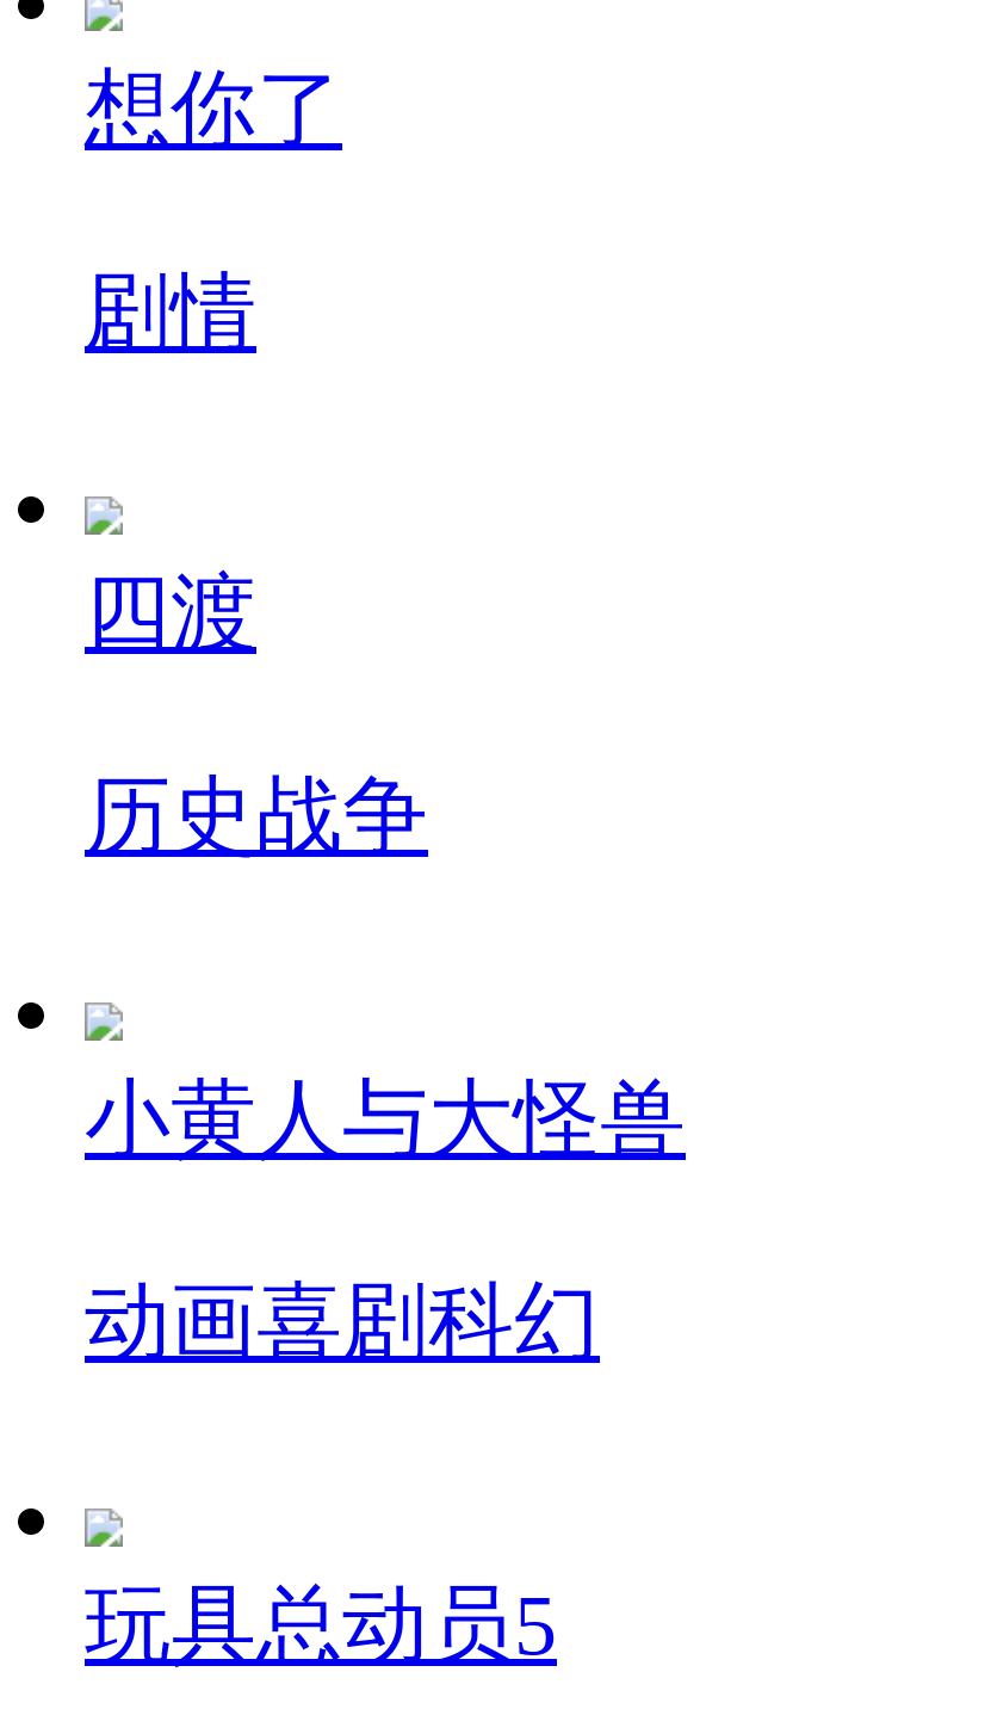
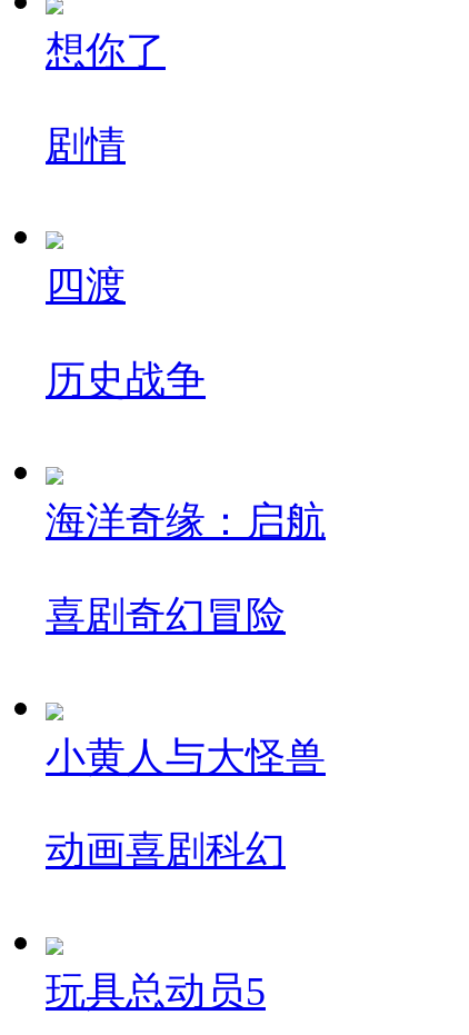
none -> [46,499,326,638] 海洋奇缘：启航 | 喜剧奇幻冒险

